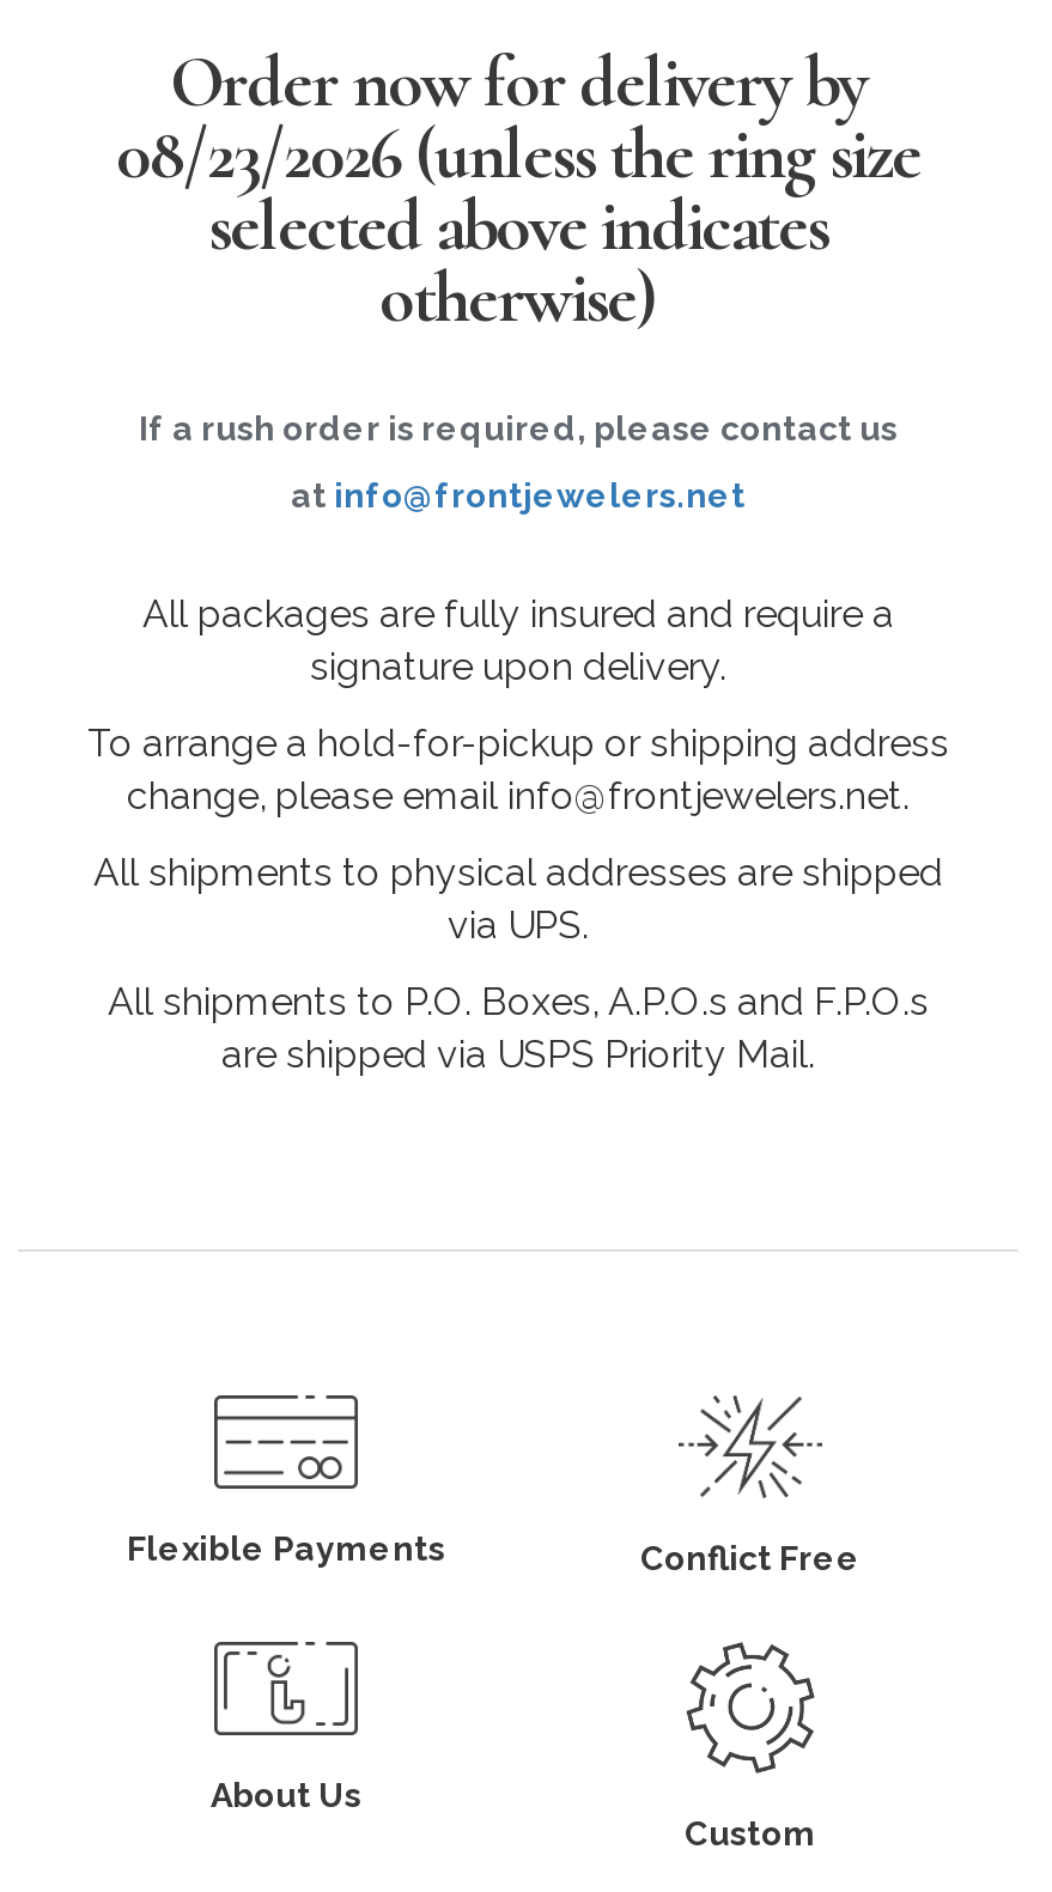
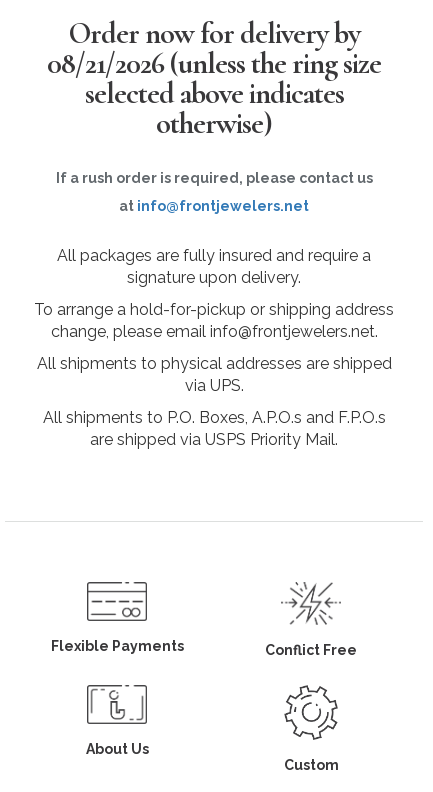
[116,111,920,200] 08/23/2026 (unless the ring size -> [47,45,381,82] 08/21/2026 (unless the ring size

